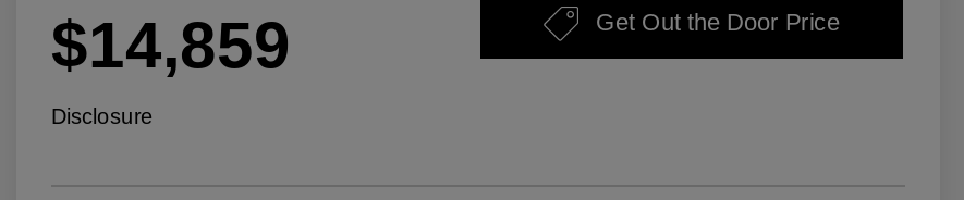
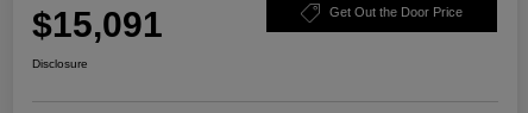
[51,8,291,80] $14,859 -> [32,4,163,44] $15,091

